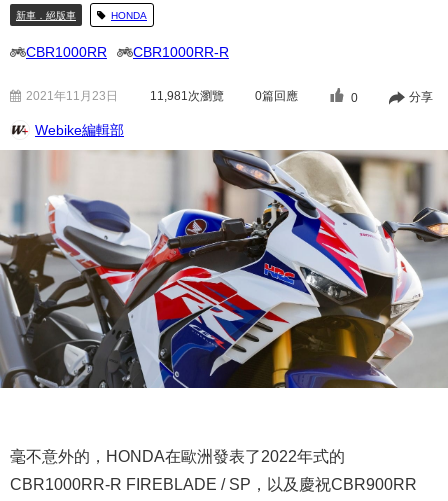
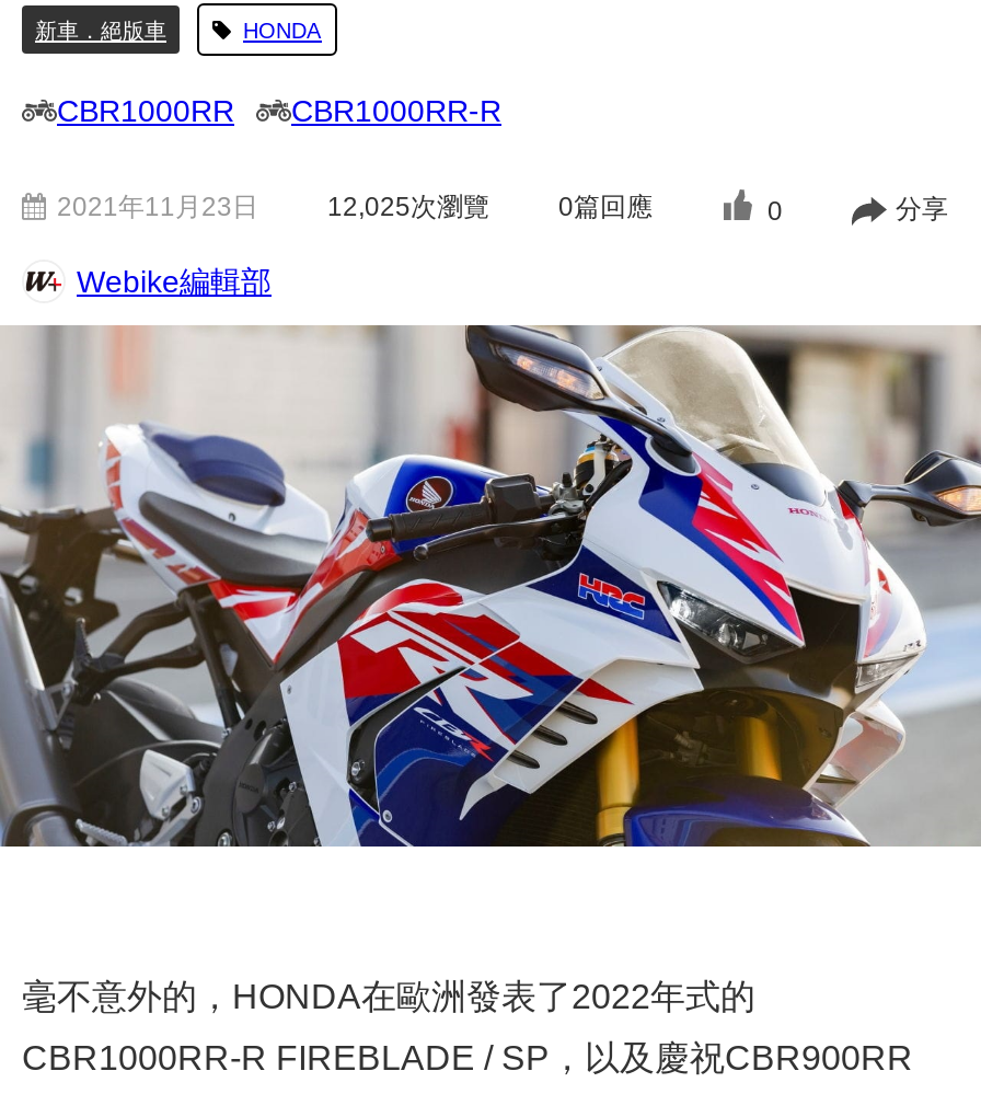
[149,90,223,102] 11,981次瀏覽 -> [327,194,489,221] 12,025次瀏覽

